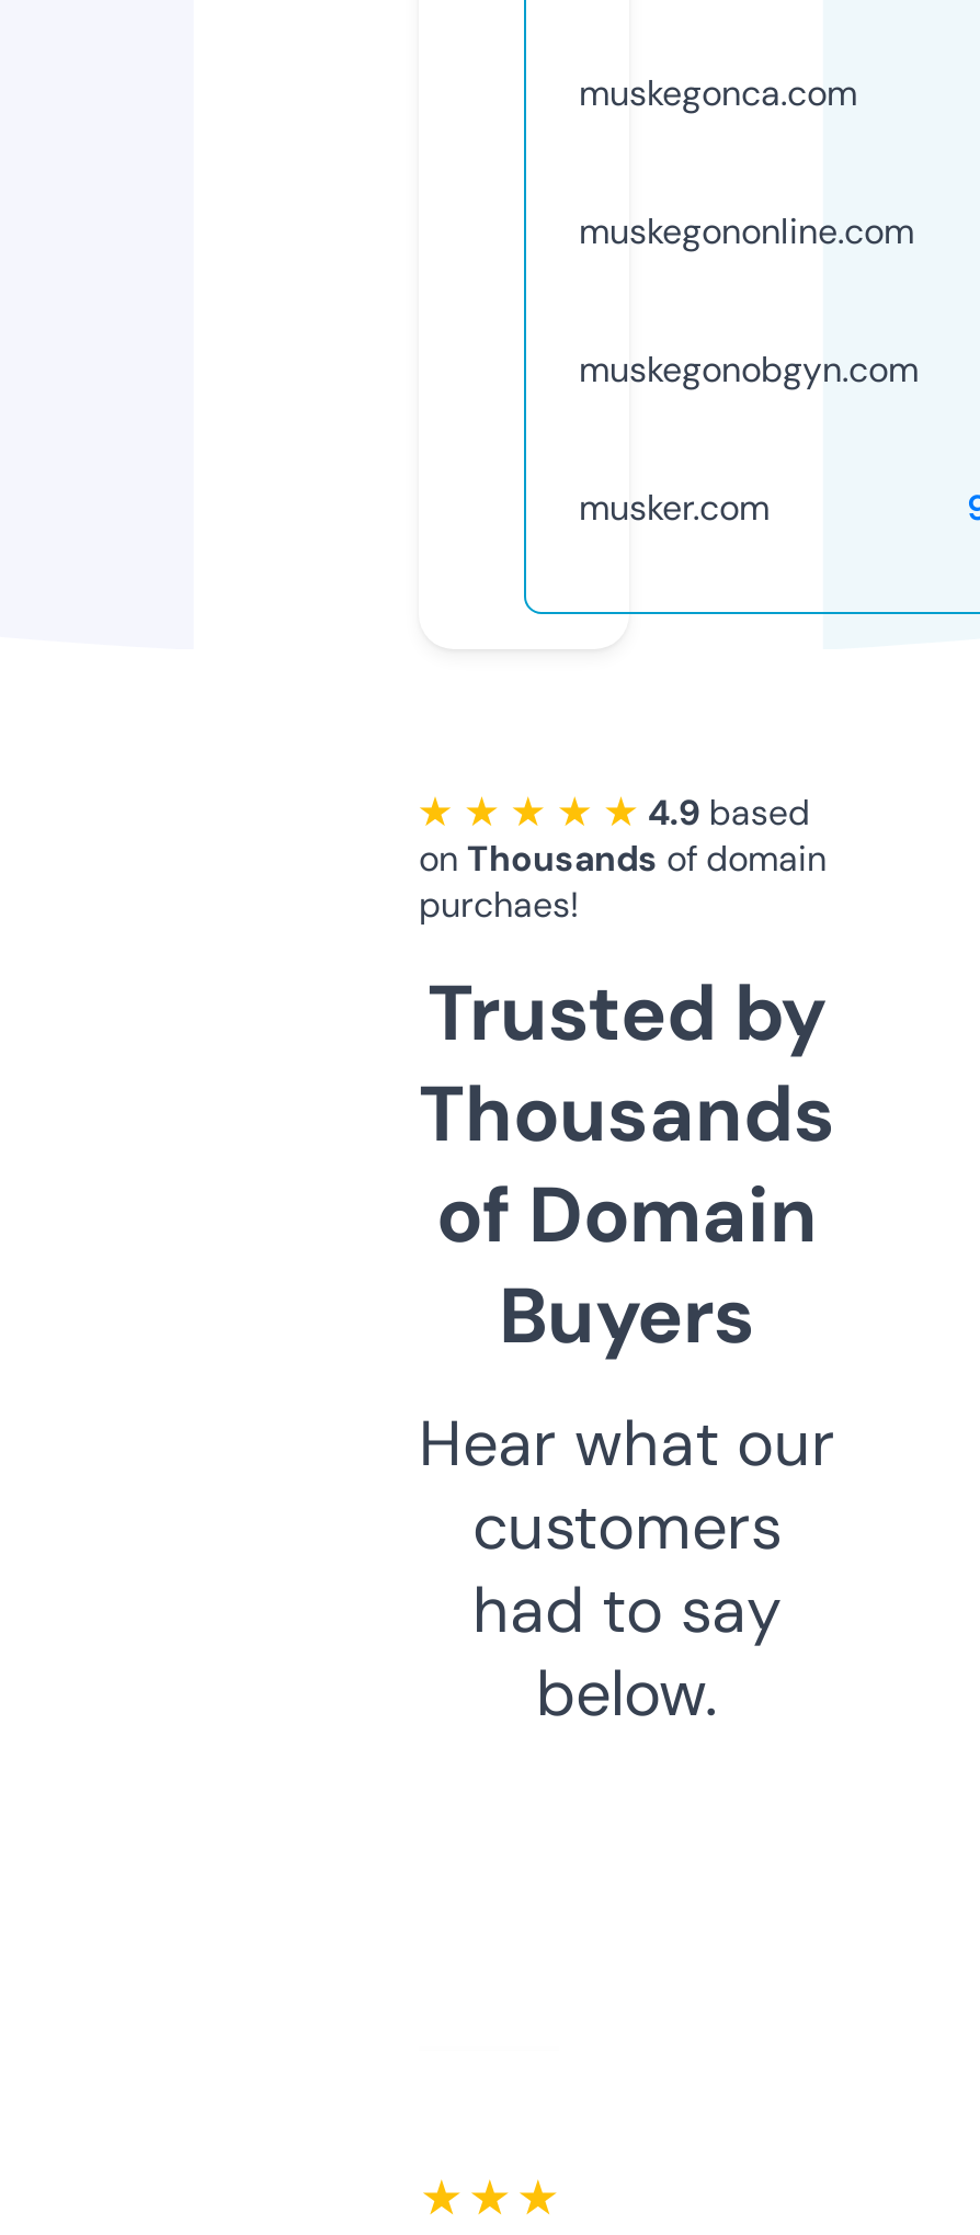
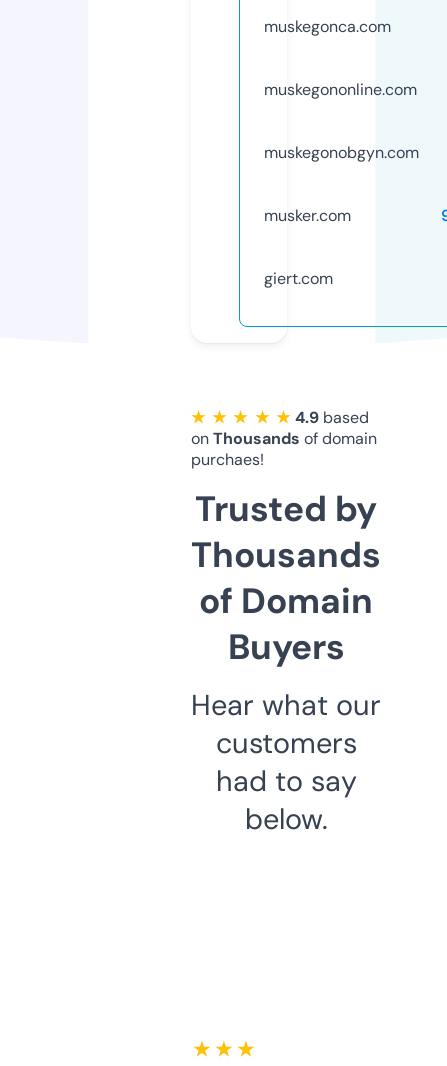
none -> [264,268,333,289] giert.com

